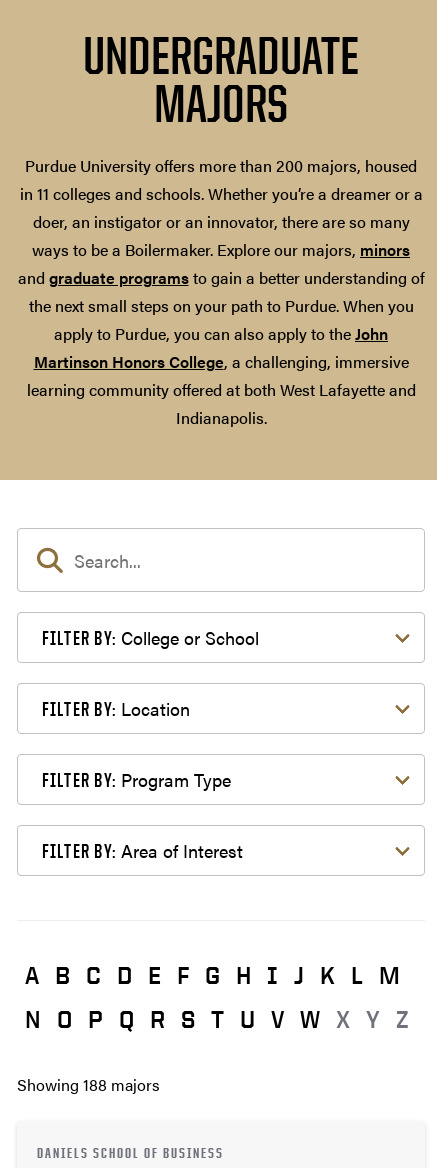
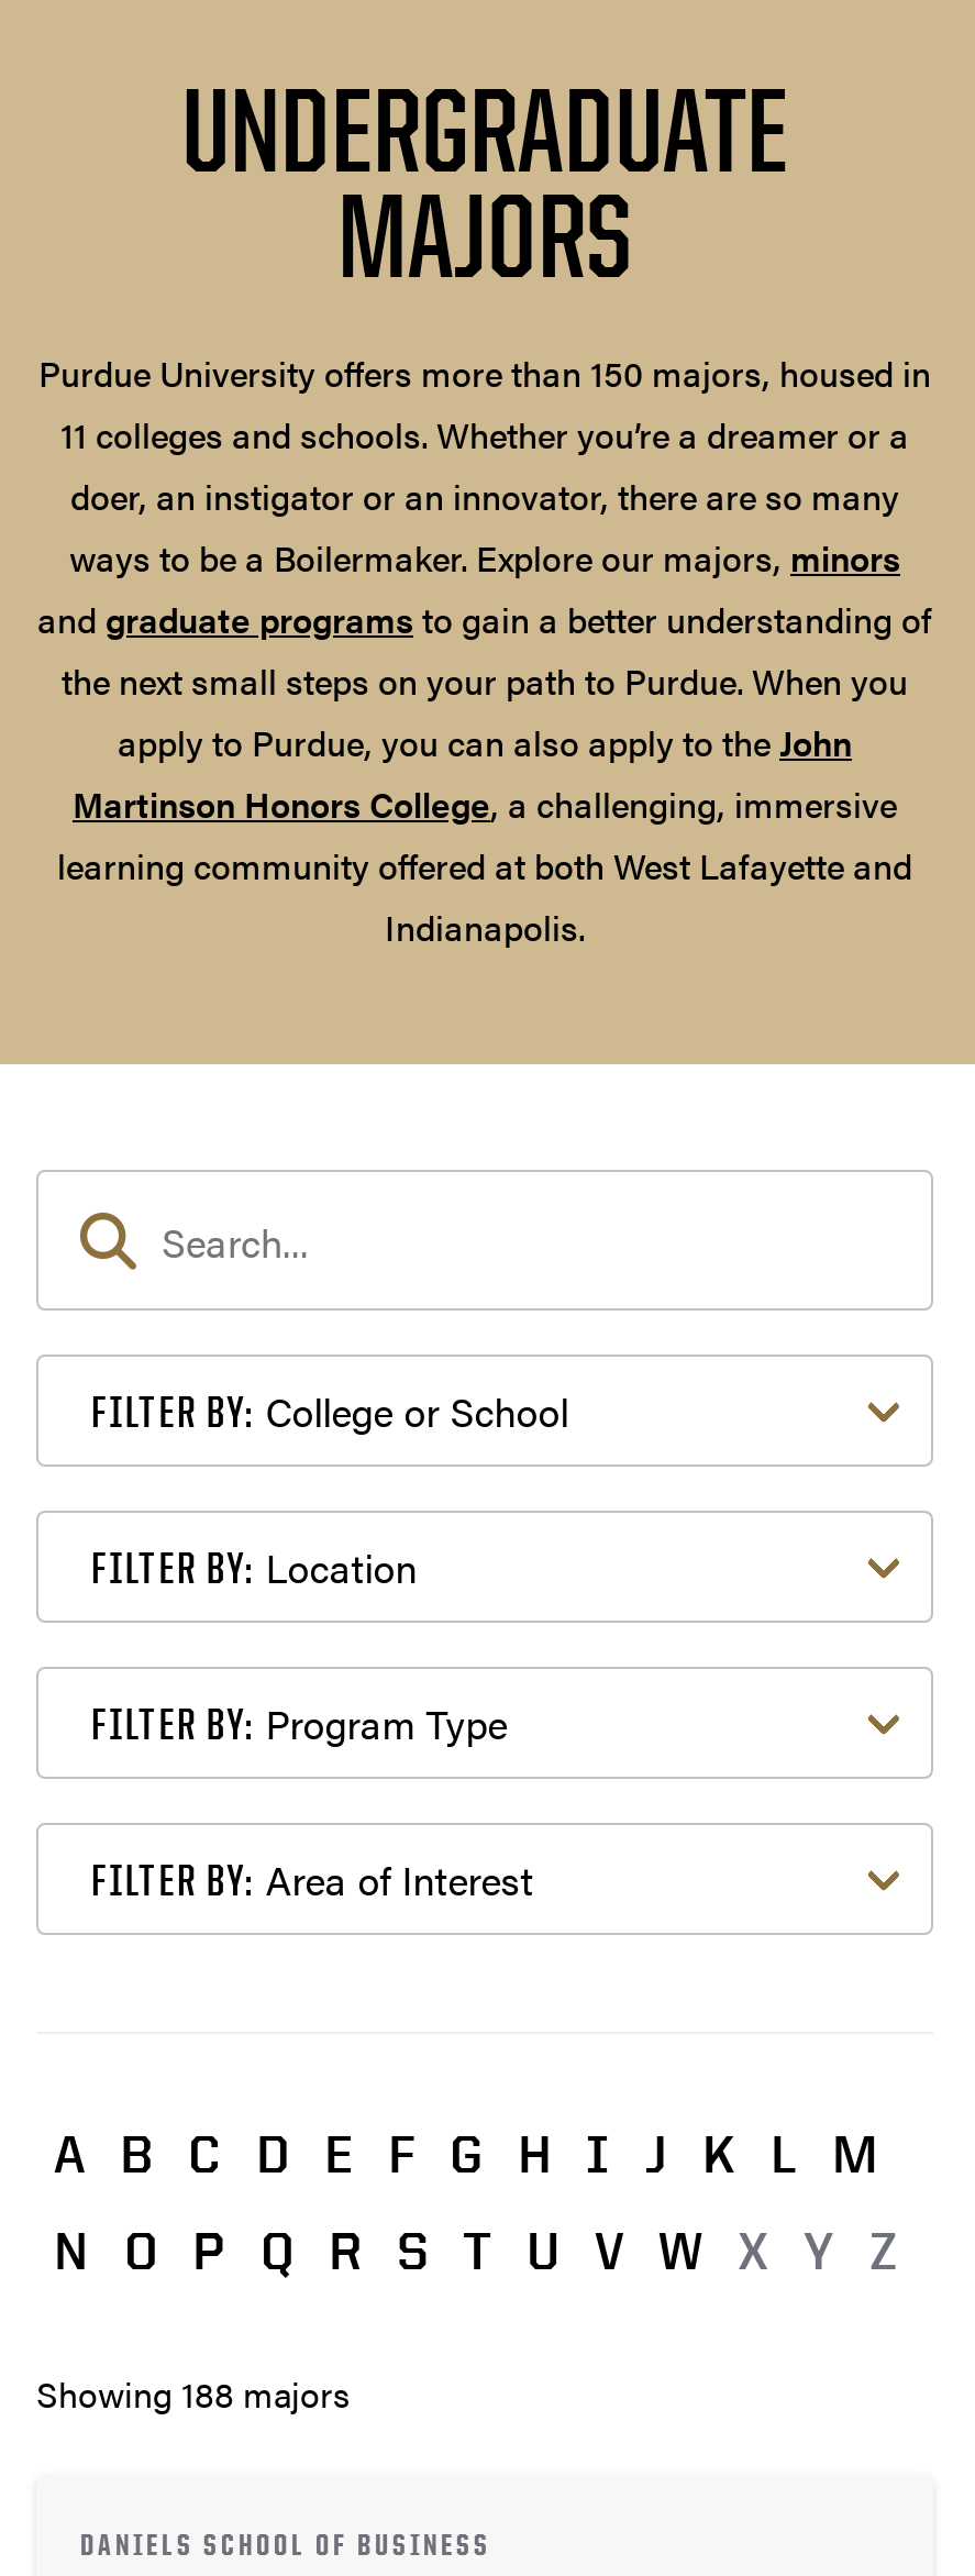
[19,154,422,205] Purdue University offers more than 200 majors, housed | in 11 colleges and schools. Whether you’re a dreamer or a -> [38,348,931,460] Purdue University offers more than 150 majors, housed in | 11 colleges and schools. Whether you’re a dreamer or a

